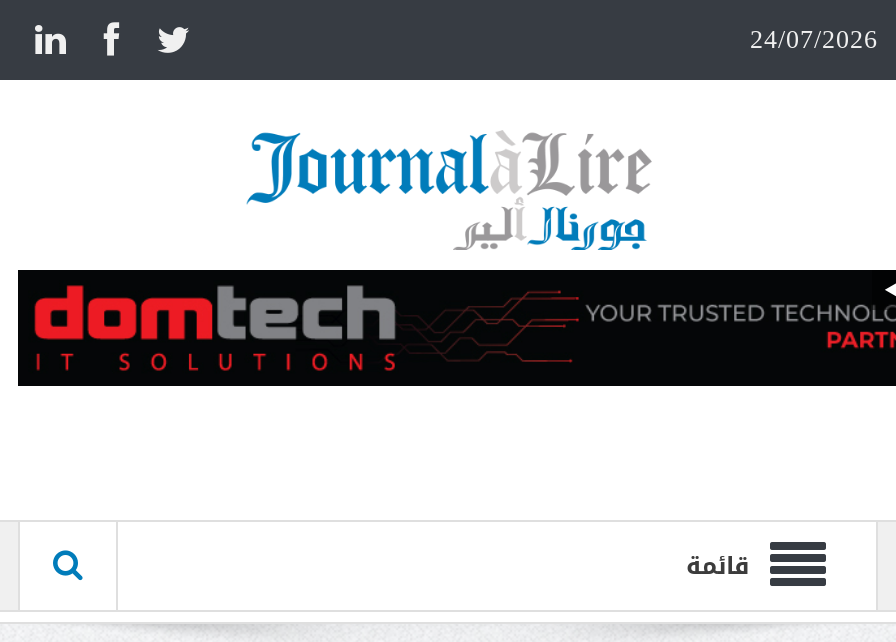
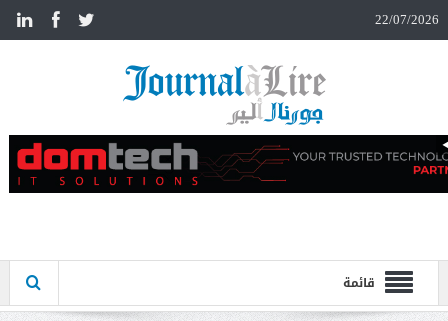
[750,14,878,64] 24/07/2026 -> [375,7,439,32] 22/07/2026

